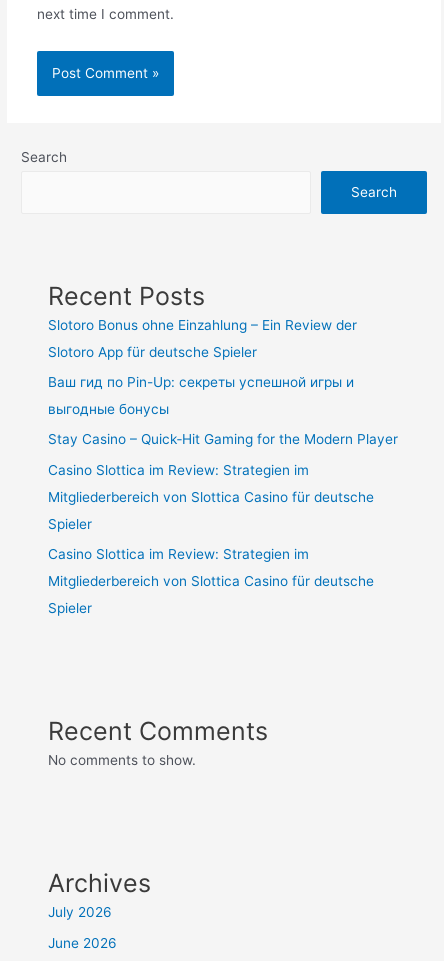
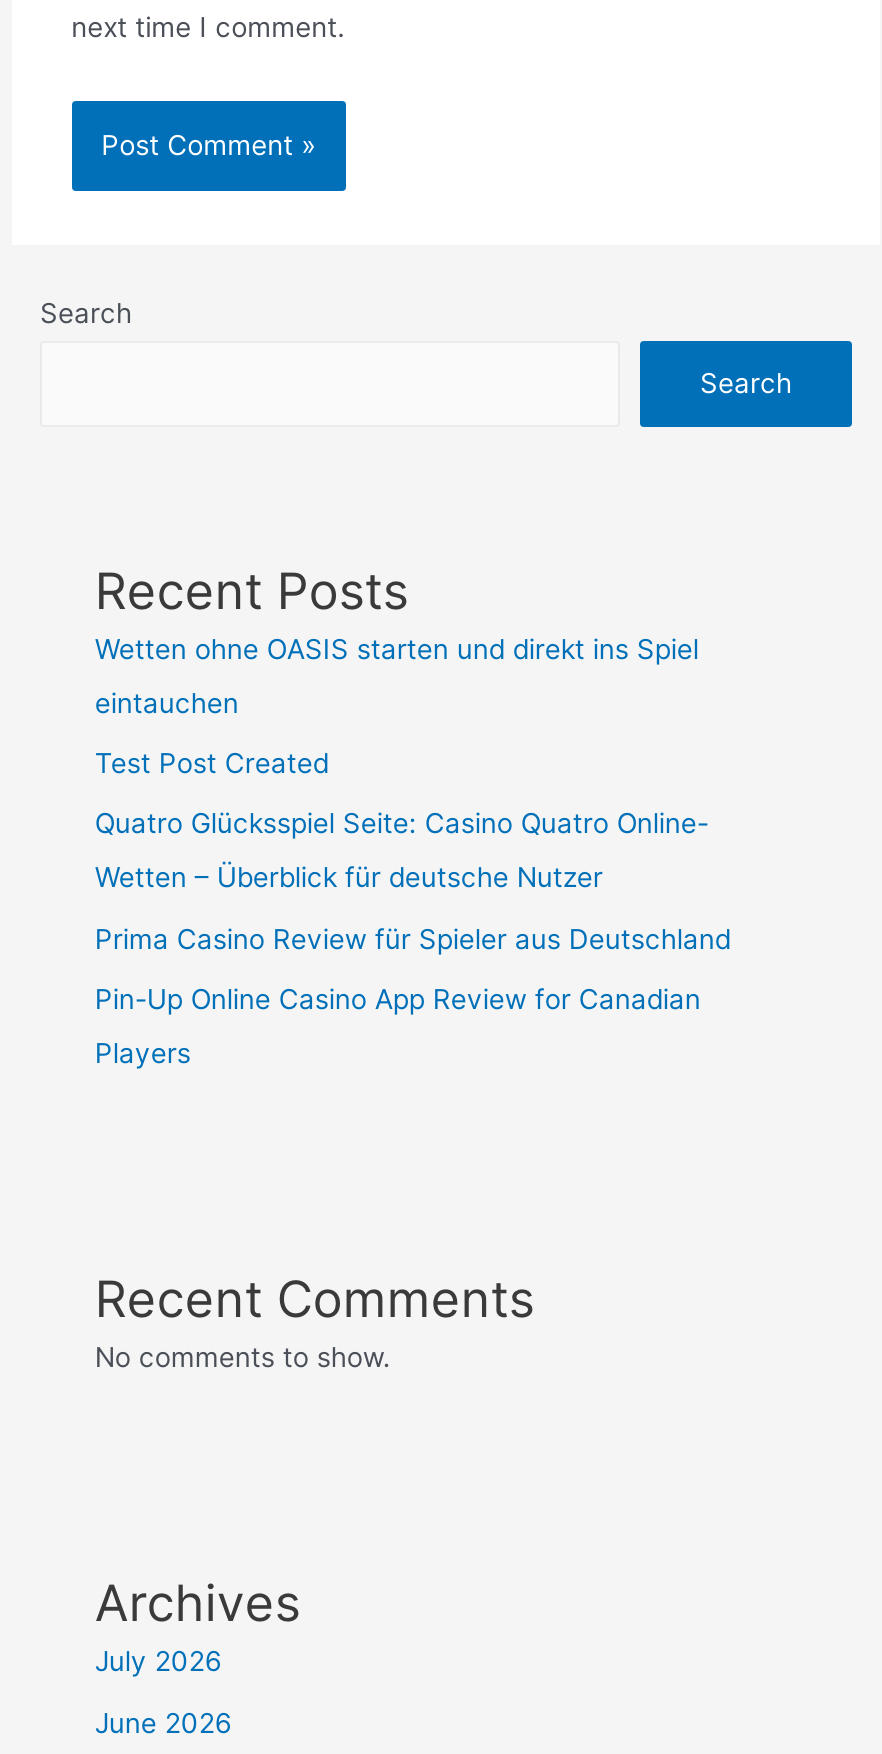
[48,317,398,616] Slotoro Bonus ohne Einzahlung – Ein Review der | Slotoro App für deutsche Spieler | Ваш гид по Pin-Up: секреты успешной игры и | выгодные бонусы | Stay Casino – Quick‑Hit Gaming for the Modern Player | Casino Slottica im Review: Strategien im | Mitgliederbereich von Slottica Casino für deutsche | Spieler | Casino Slottica im Review: Strategien im | Mitgliederbereich von Slottica Casino für deutsche | Spieler -> [95,632,731,1069] Wetten ohne OASIS starten und direkt ins Spiel | eintauchen | Test Post Created | Quatro Glücksspiel Seite: Casino Quatro Online- | Wetten – Überblick für deutsche Nutzer | Prima Casino Review für Spieler aus Deutschland | Pin-Up Online Casino App Review for Canadian | Players

